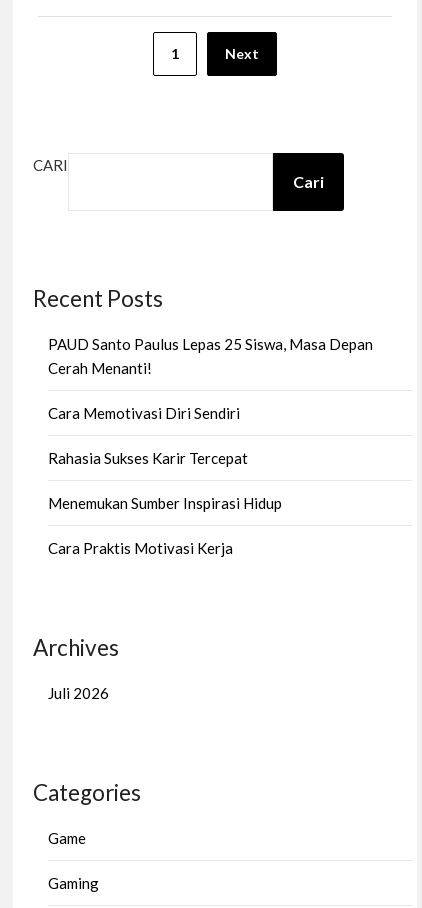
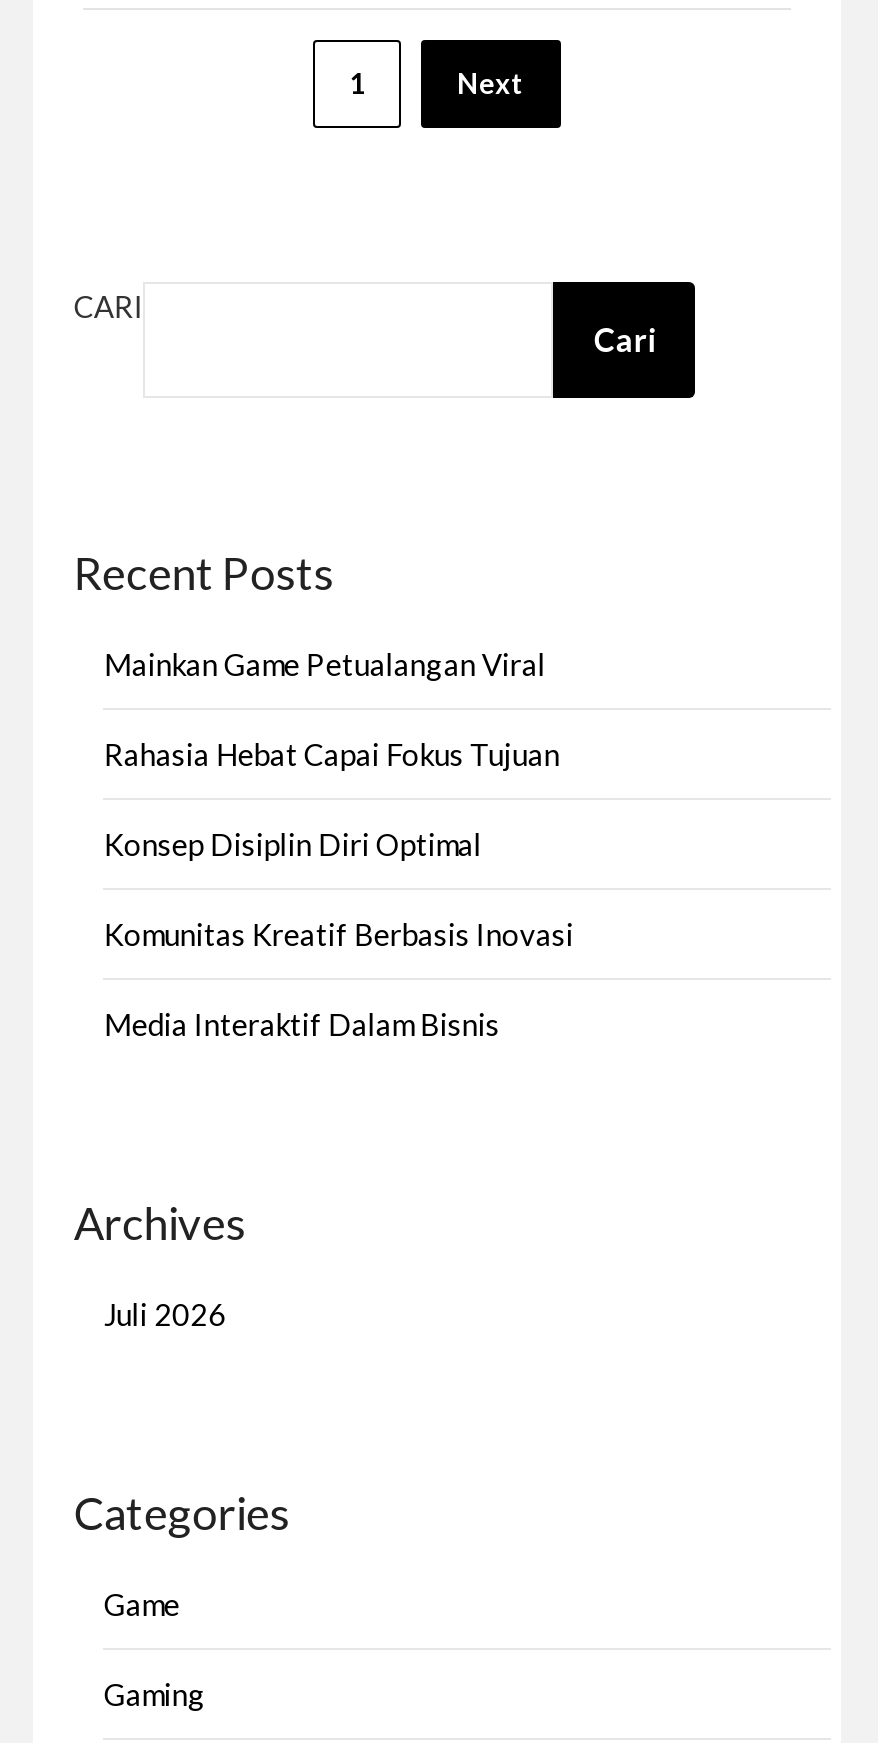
[48,335,373,377] PAUD Santo Paulus Lepas 25 Siswa, Masa Depan | Cerah Menanti! -> [104,645,546,681] Mainkan Game Petualangan Viral
[48,404,240,422] Cara Memotivasi Diri Sendiri -> [104,735,560,771] Rahasia Hebat Capai Fokus Tujuan
[48,449,248,467] Rahasia Sukses Karir Tercepat -> [104,825,482,861] Konsep Disiplin Diri Optimal
[48,494,282,512] Menemukan Sumber Inspirasi Hidup -> [104,915,574,951] Komunitas Kreatif Berbasis Inovasi
[48,539,233,557] Cara Praktis Motivasi Kerja -> [104,1005,500,1041] Media Interaktif Dalam Bisnis

